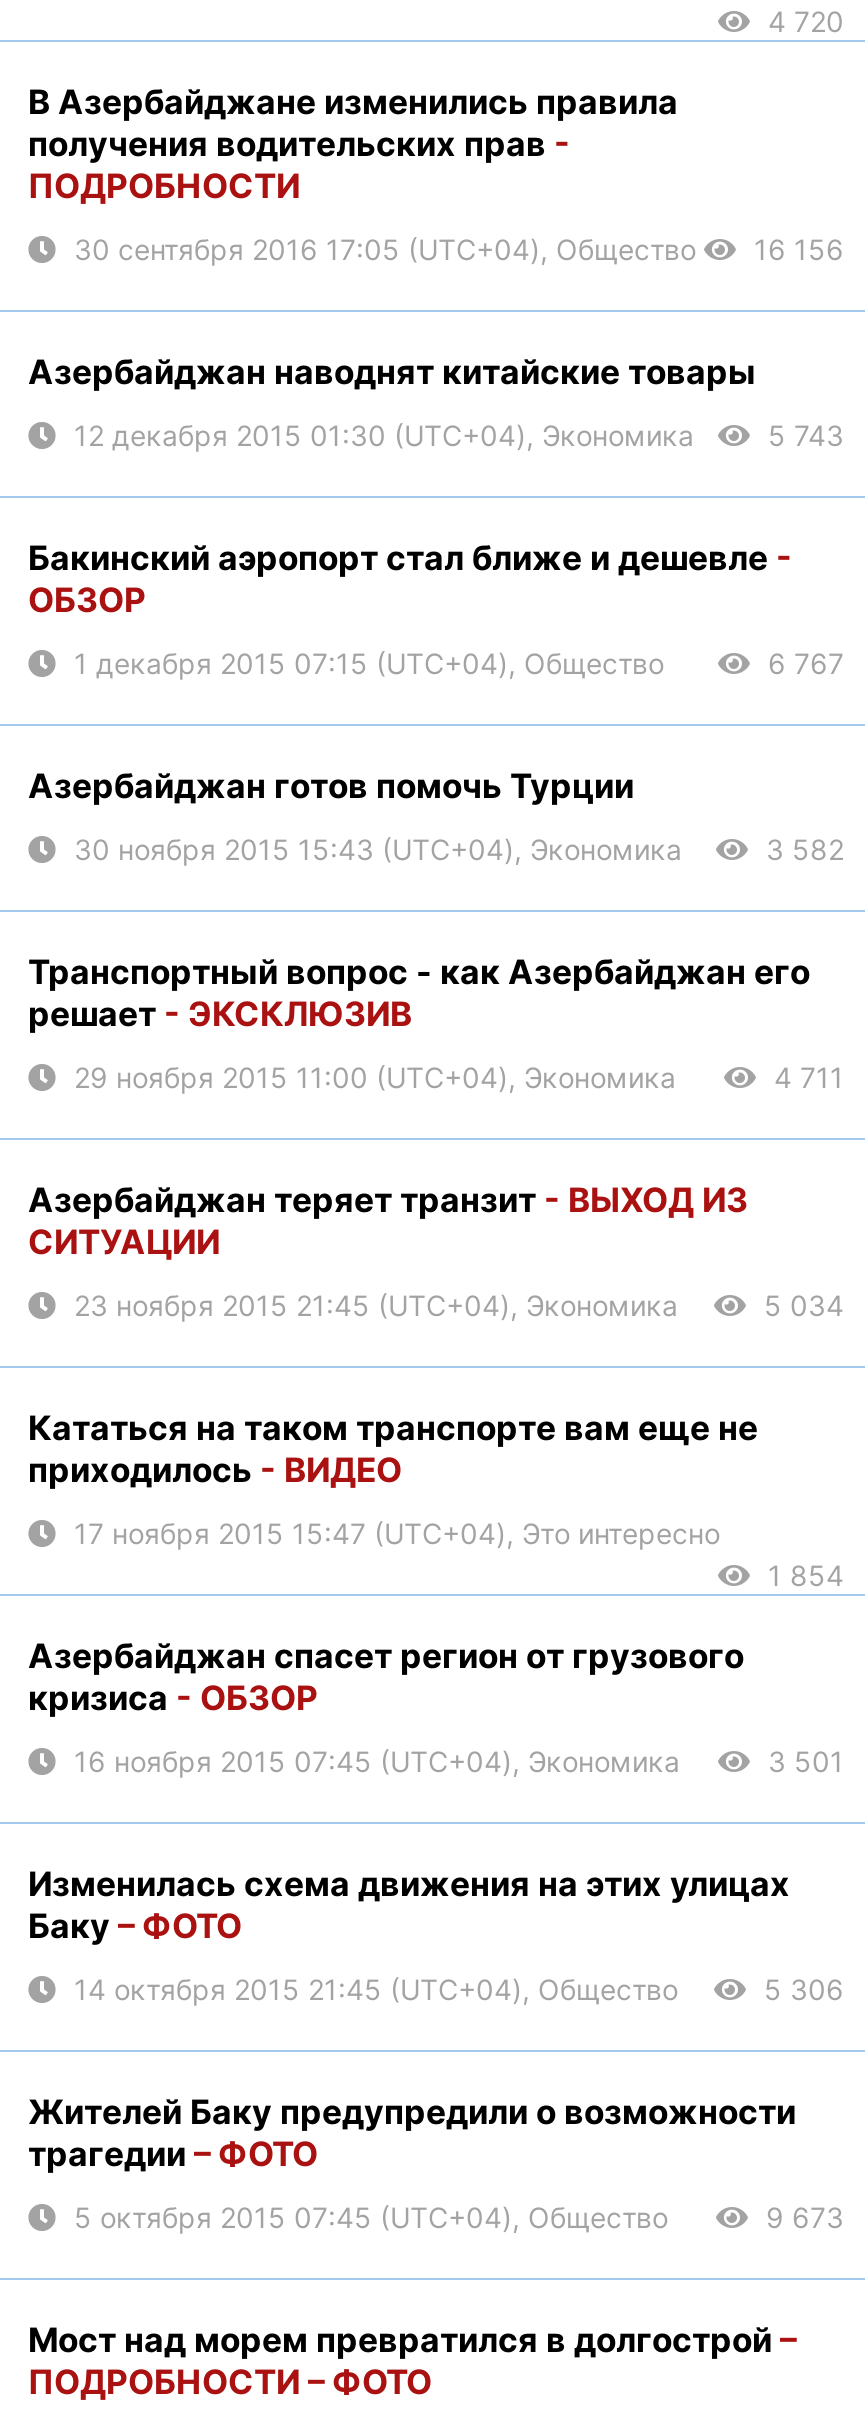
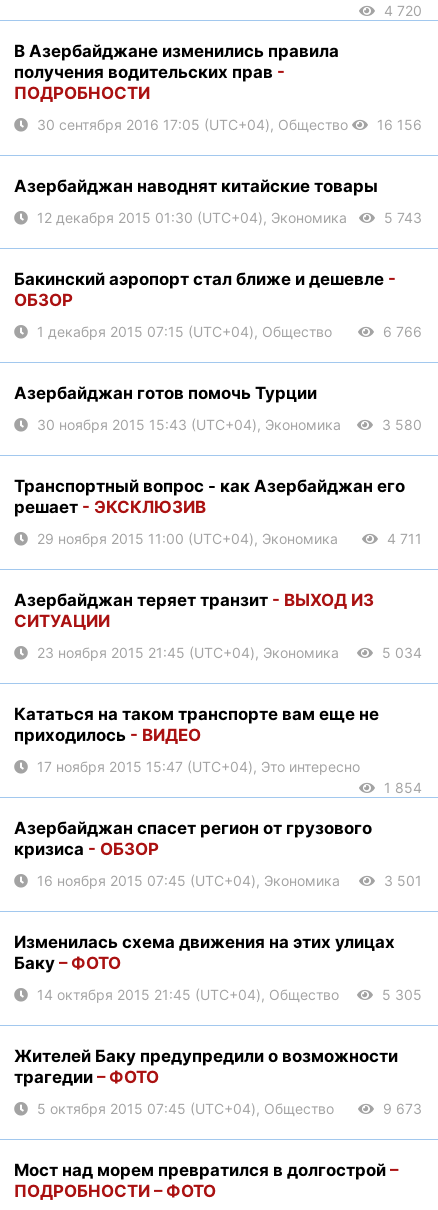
[760,646,844,680] 6 767 -> [379,323,422,340] 6 766
[758,832,844,866] 3 582 -> [378,416,422,433] 3 580
[756,1972,844,2006] 5 306 -> [378,986,422,1003] 5 305

